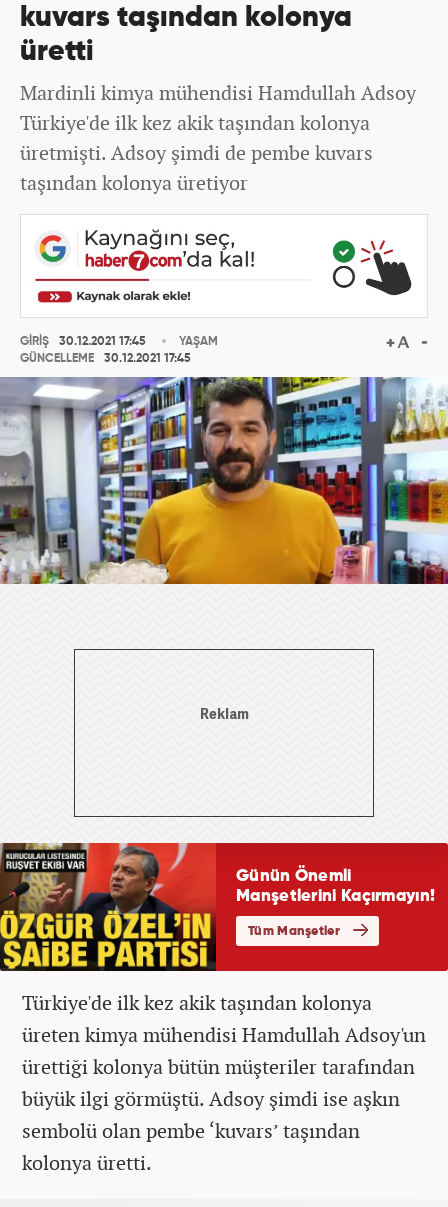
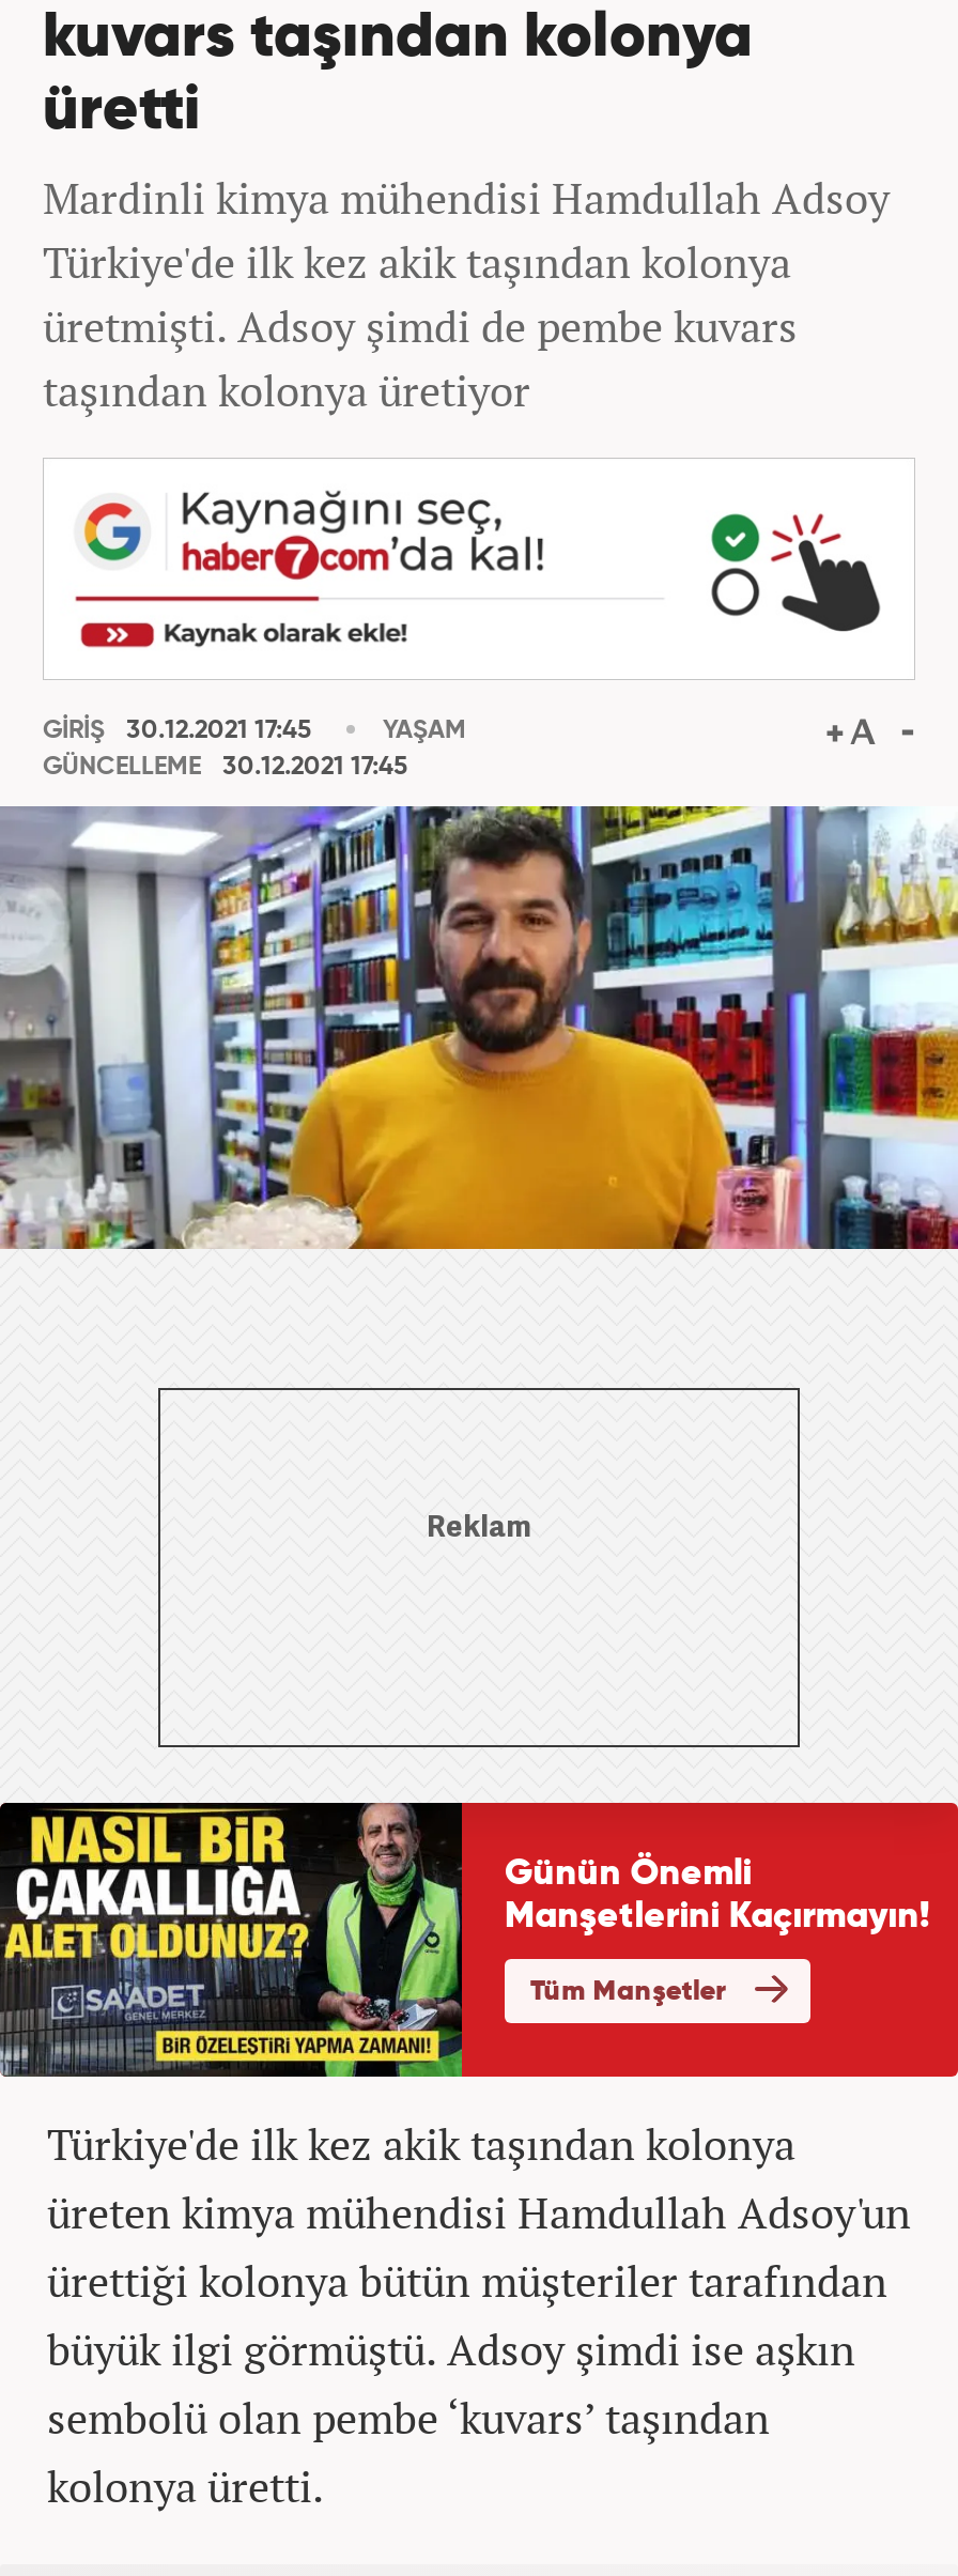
[3,842,217,972] [image] -> [6,1801,464,2079] [image]

